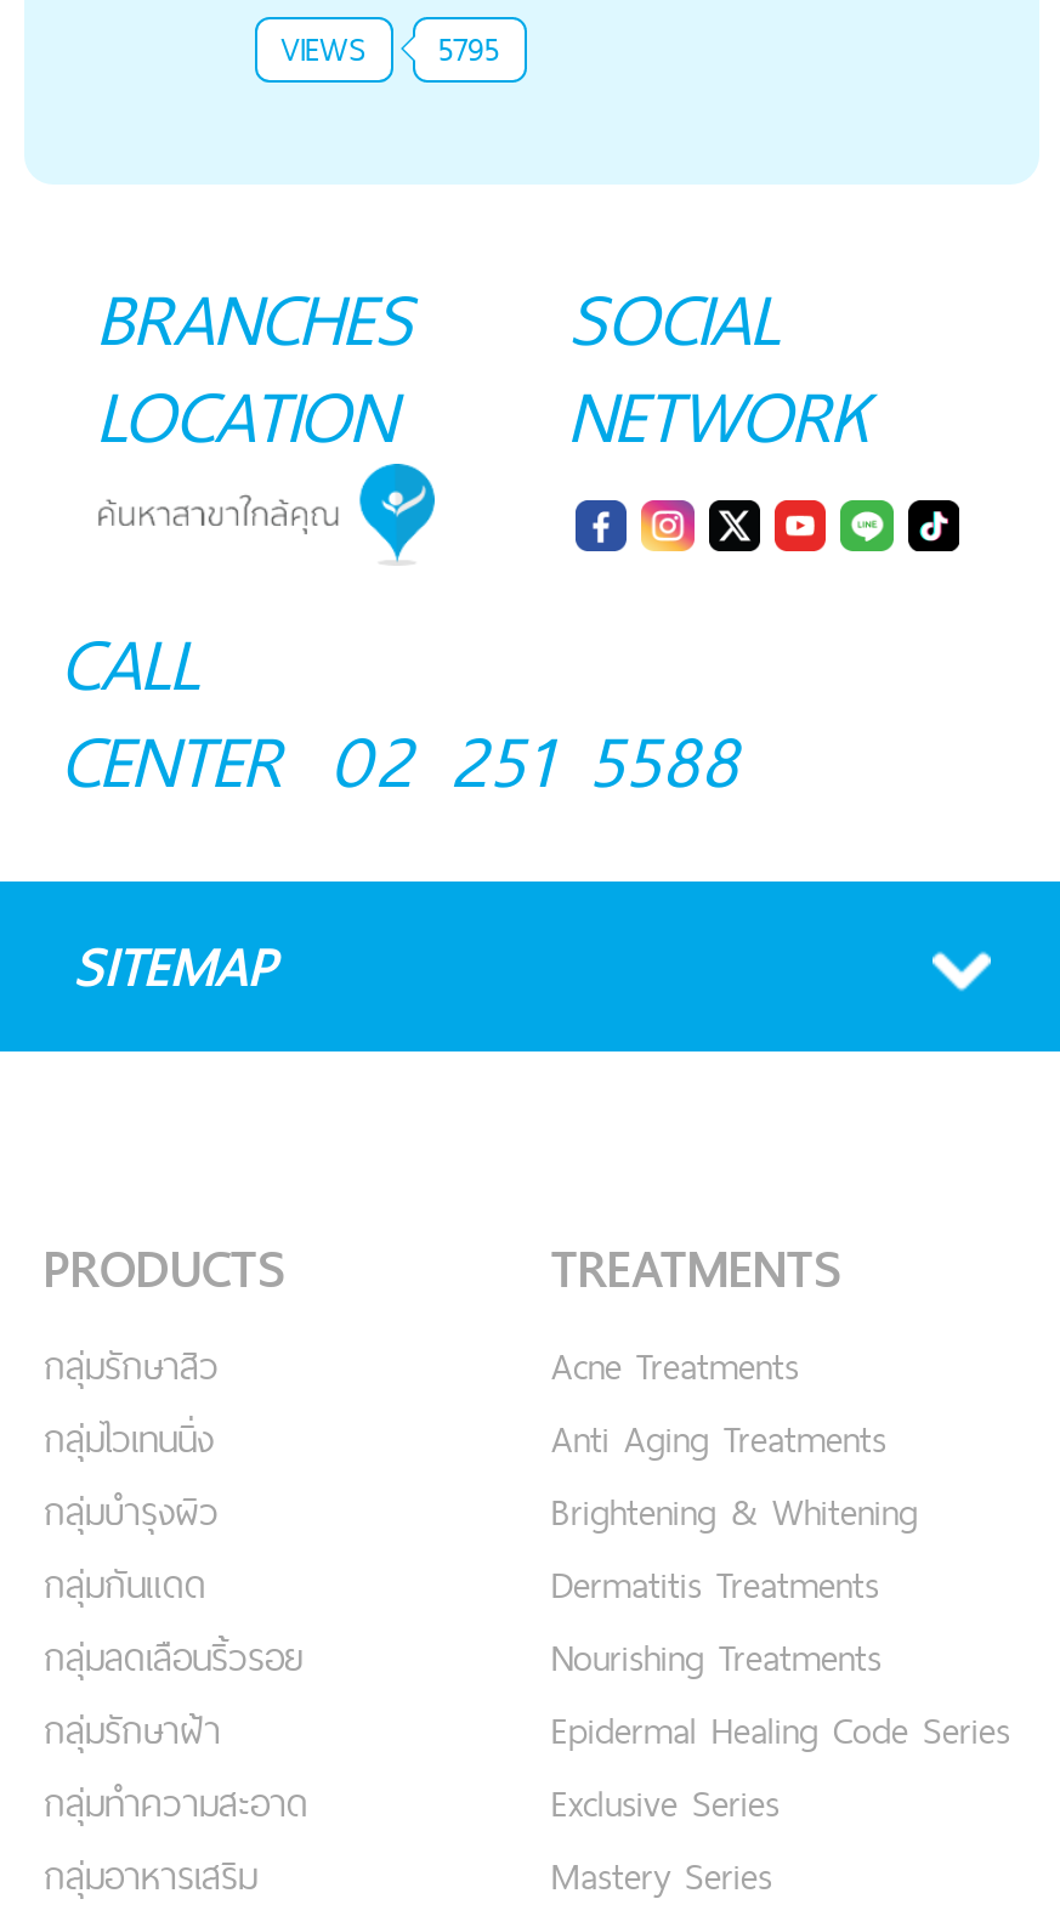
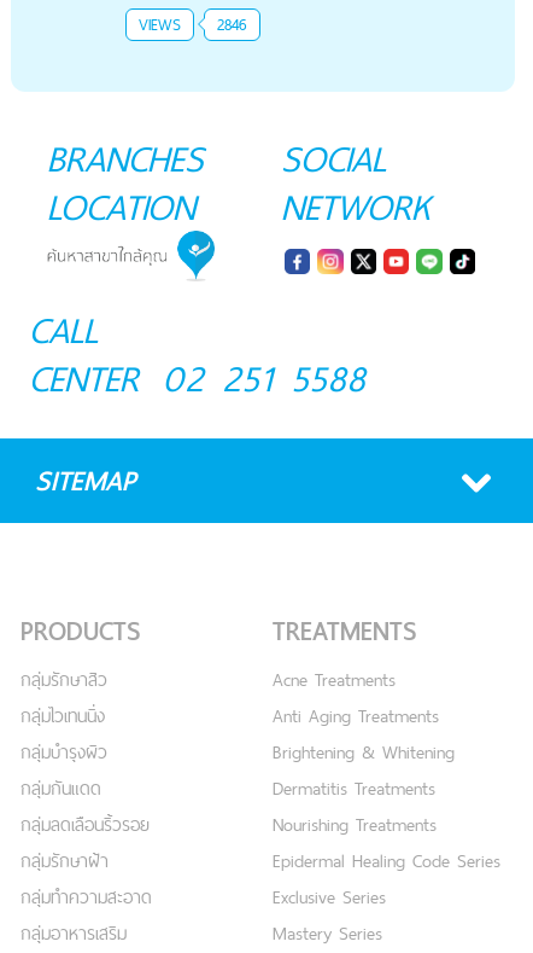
[281,21,500,74] VIEWS 5795 -> [138,10,247,37] VIEWS 2846

